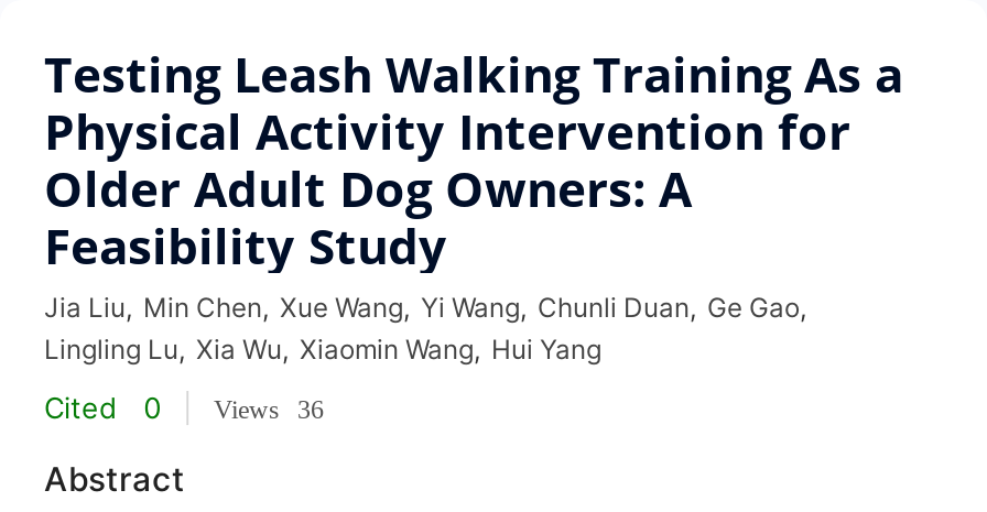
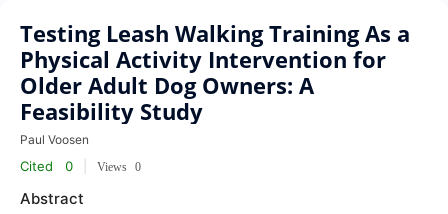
[44,291,806,366] Jia Liu, Min Chen, Xue Wang, Yi Wang, Chunli Duan, Ge Gao, | Lingling Lu, Xia Wu, Xiaomin Wang, Hui Yang -> [20,132,89,147] Paul Voosen
[214,394,324,425] Views 36 -> [97,160,141,174] Views 0

